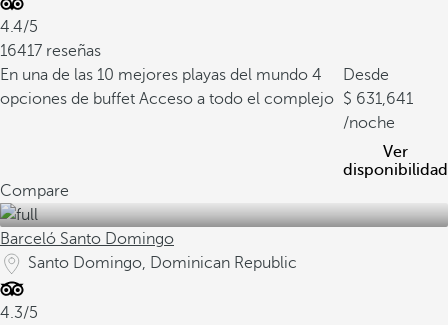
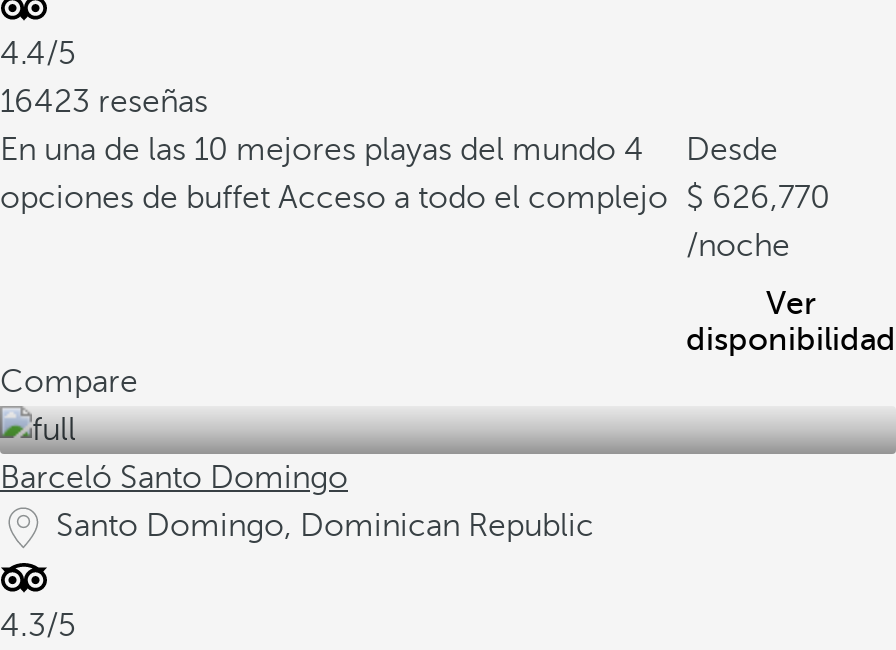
[0,42,101,60] 16417 reseñas -> [0,84,208,120] 16423 reseñas
[0,90,413,108] opciones de buffet Acceso a todo el complejo 631,641 -> [0,180,830,216] opciones de buffet Acceso a todo el complejo 626,770

